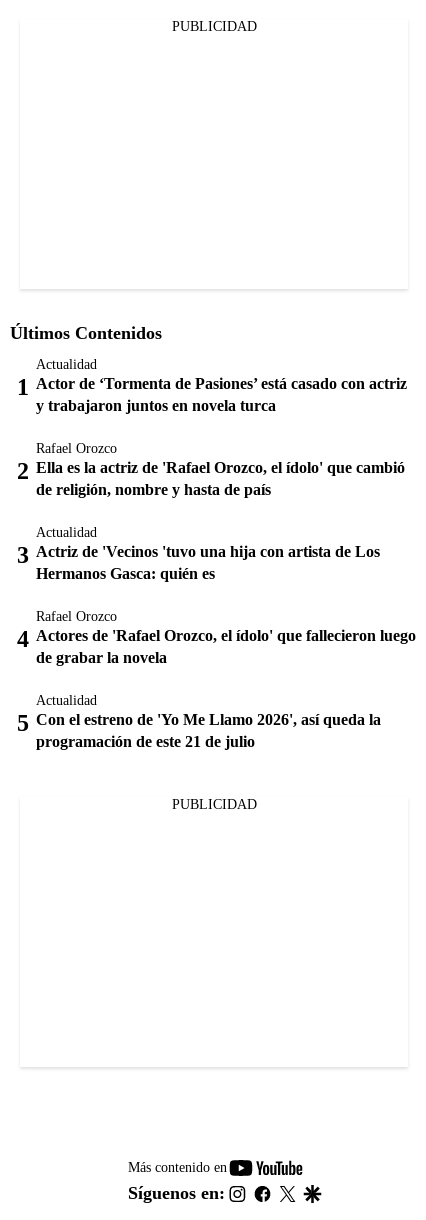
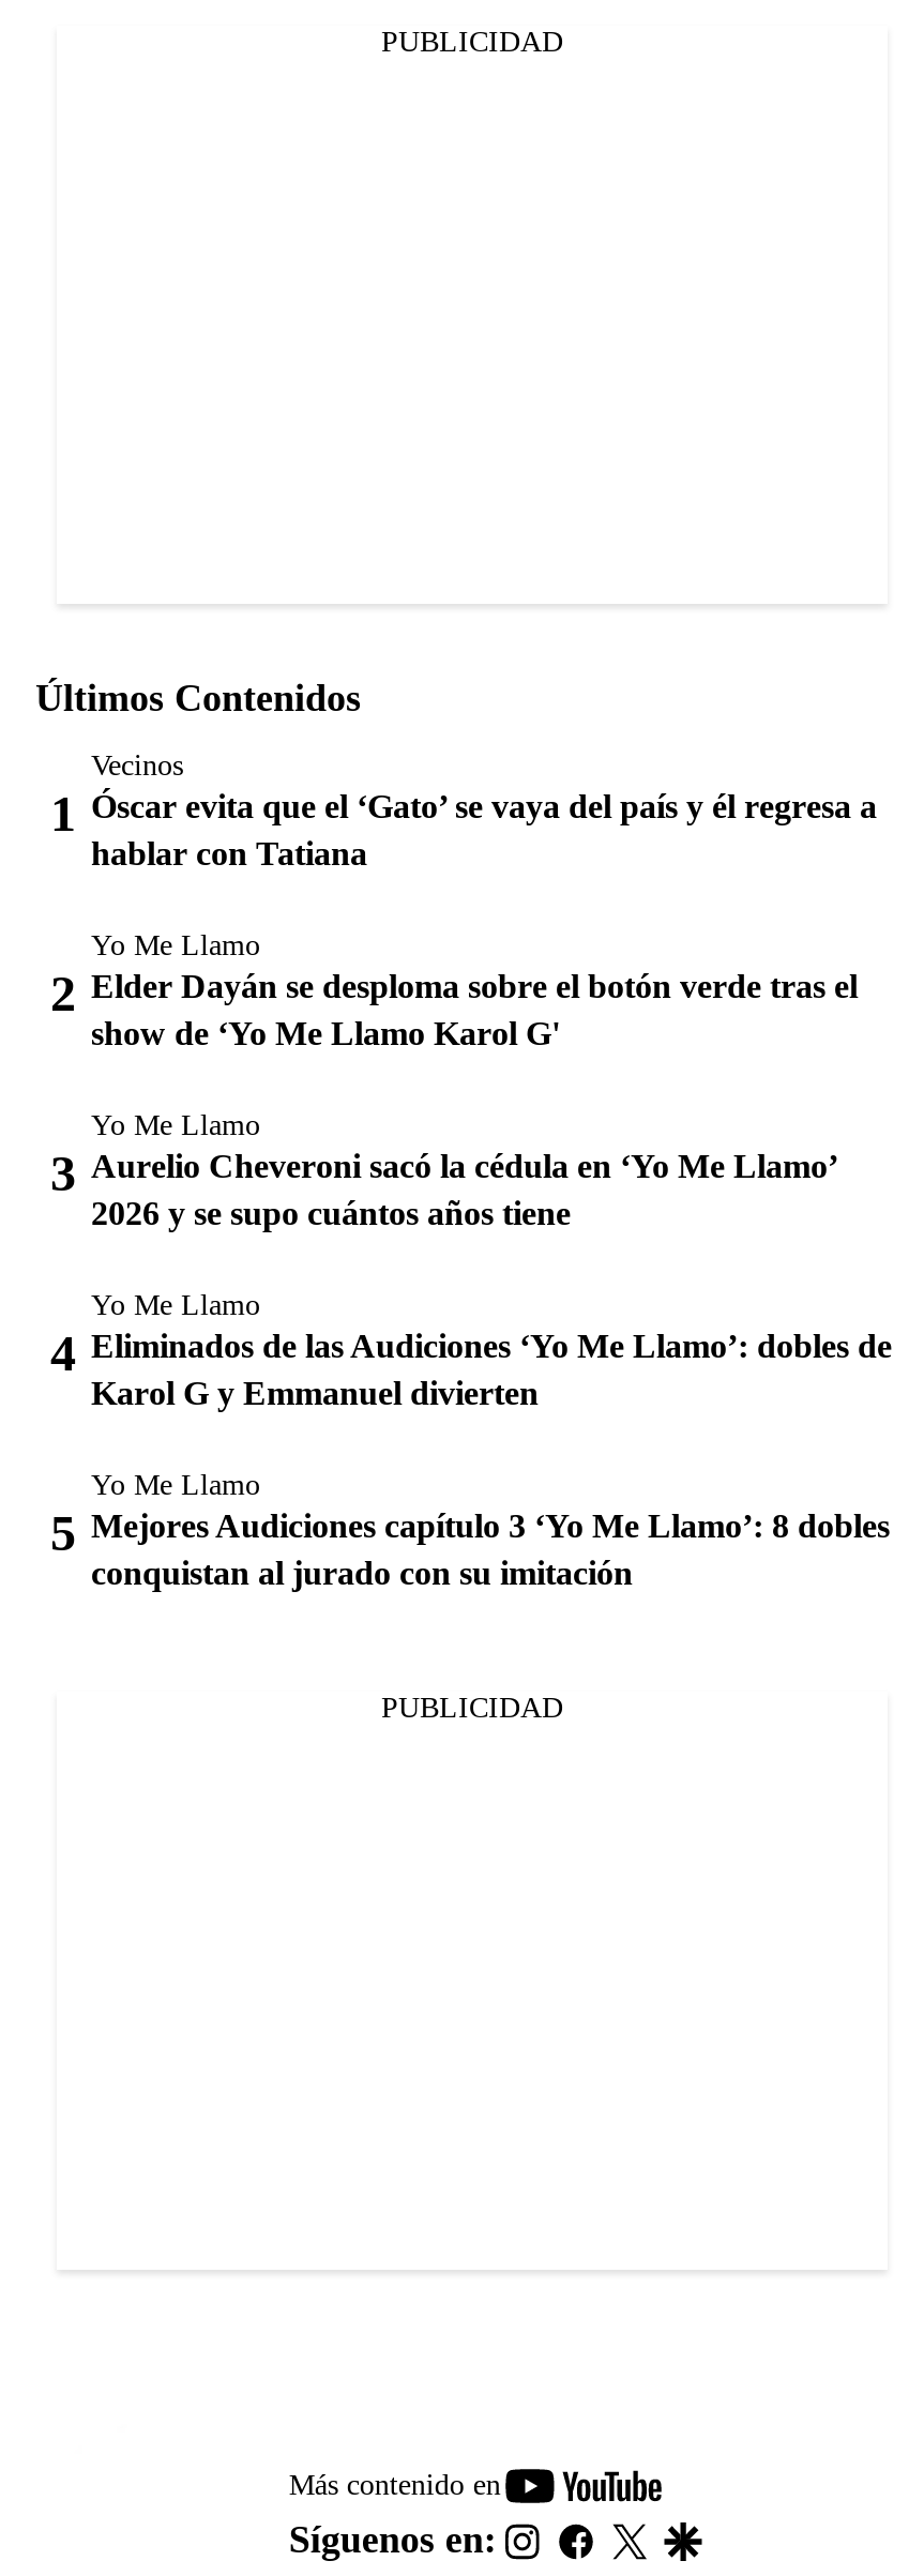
[36,357,407,414] Actualidad | Actor de ‘Tormenta de Pasiones’ está casado con actriz | y trabajaron juntos en novela turca -> [91,749,877,872] Vecinos | Óscar evita que el ‘Gato’ se vaya del país y él regresa a | hablar con Tatiana
[36,441,405,498] Rafael Orozco | Ella es la actriz de 'Rafael Orozco, el ídolo' que cambió | de religión, nombre y hasta de país -> [91,929,858,1051] Yo Me Llamo | Elder Dayán se desploma sobre el botón verde tras el | show de ‘Yo Me Llamo Karol G'
[36,525,380,582] Actualidad | Actriz de 'Vecinos 'tuvo una hija con artista de Los | Hermanos Gasca: quién es -> [91,1109,836,1231] Yo Me Llamo | Aurelio Cheveroni sacó la cédula en ‘Yo Me Llamo’ | 2026 y se supo cuántos años tiene
[36,609,416,666] Rafael Orozco | Actores de 'Rafael Orozco, el ídolo' que fallecieron luego | de grabar la novela -> [91,1289,892,1411] Yo Me Llamo | Eliminados de las Audiciones ‘Yo Me Llamo’: dobles de | Karol G y Emmanuel divierten
[36,693,381,750] Actualidad | Con el estreno de 'Yo Me Llamo 2026', así queda la | programación de este 21 de julio -> [91,1469,890,1591] Yo Me Llamo | Mejores Audiciones capítulo 3 ‘Yo Me Llamo’: 8 dobles | conquistan al jurado con su imitación

